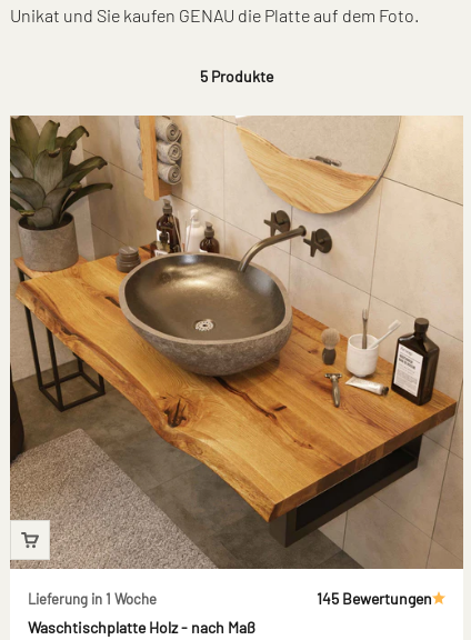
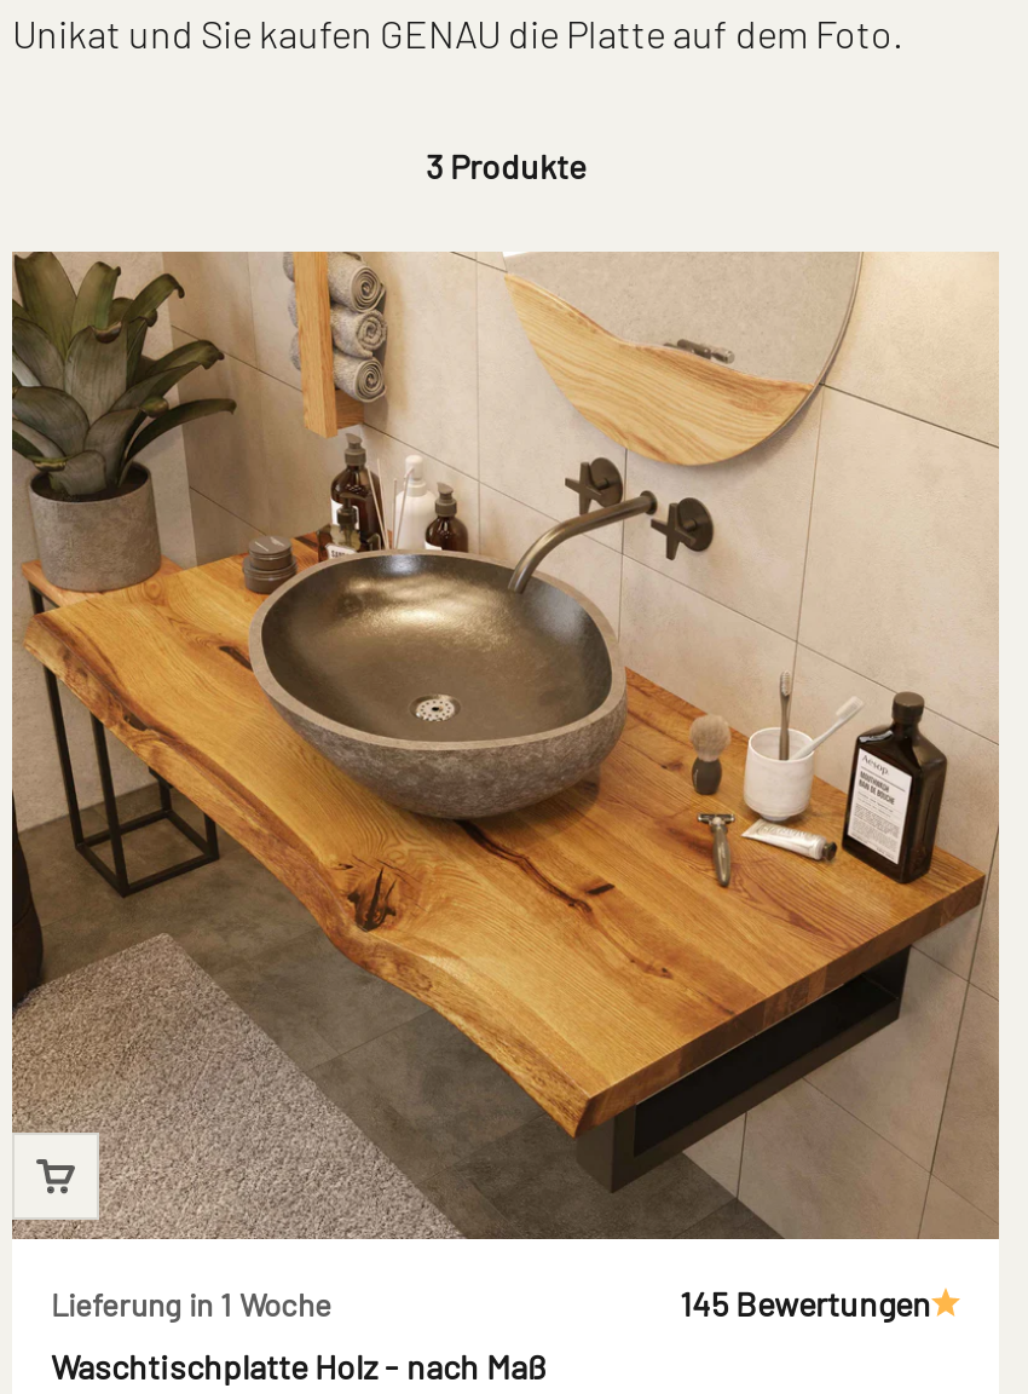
[200,67,273,86] 5 Produkte -> [426,145,585,186] 3 Produkte

